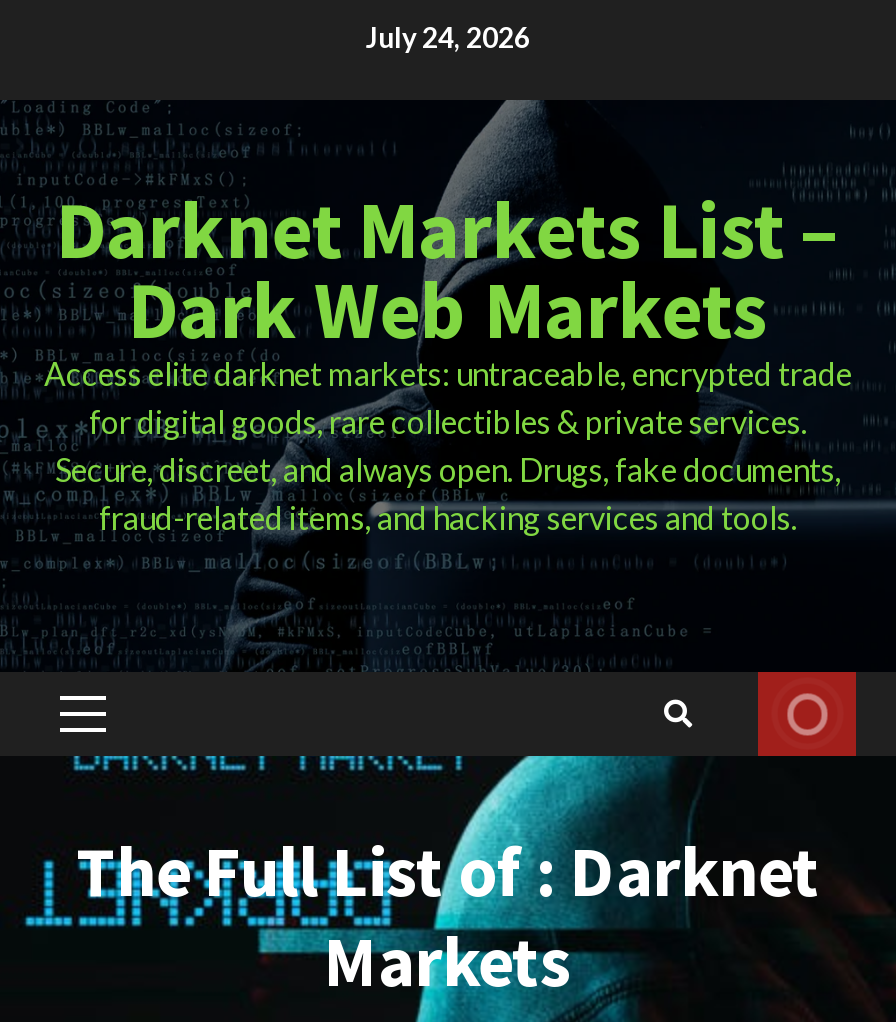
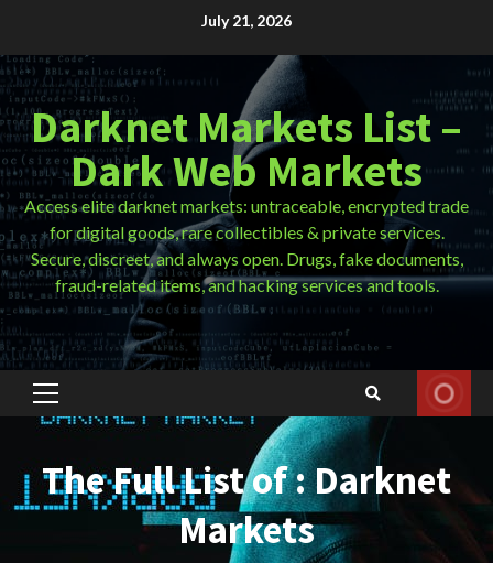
[366,19,530,53] July 24, 2026 -> [201,10,292,29] July 21, 2026

